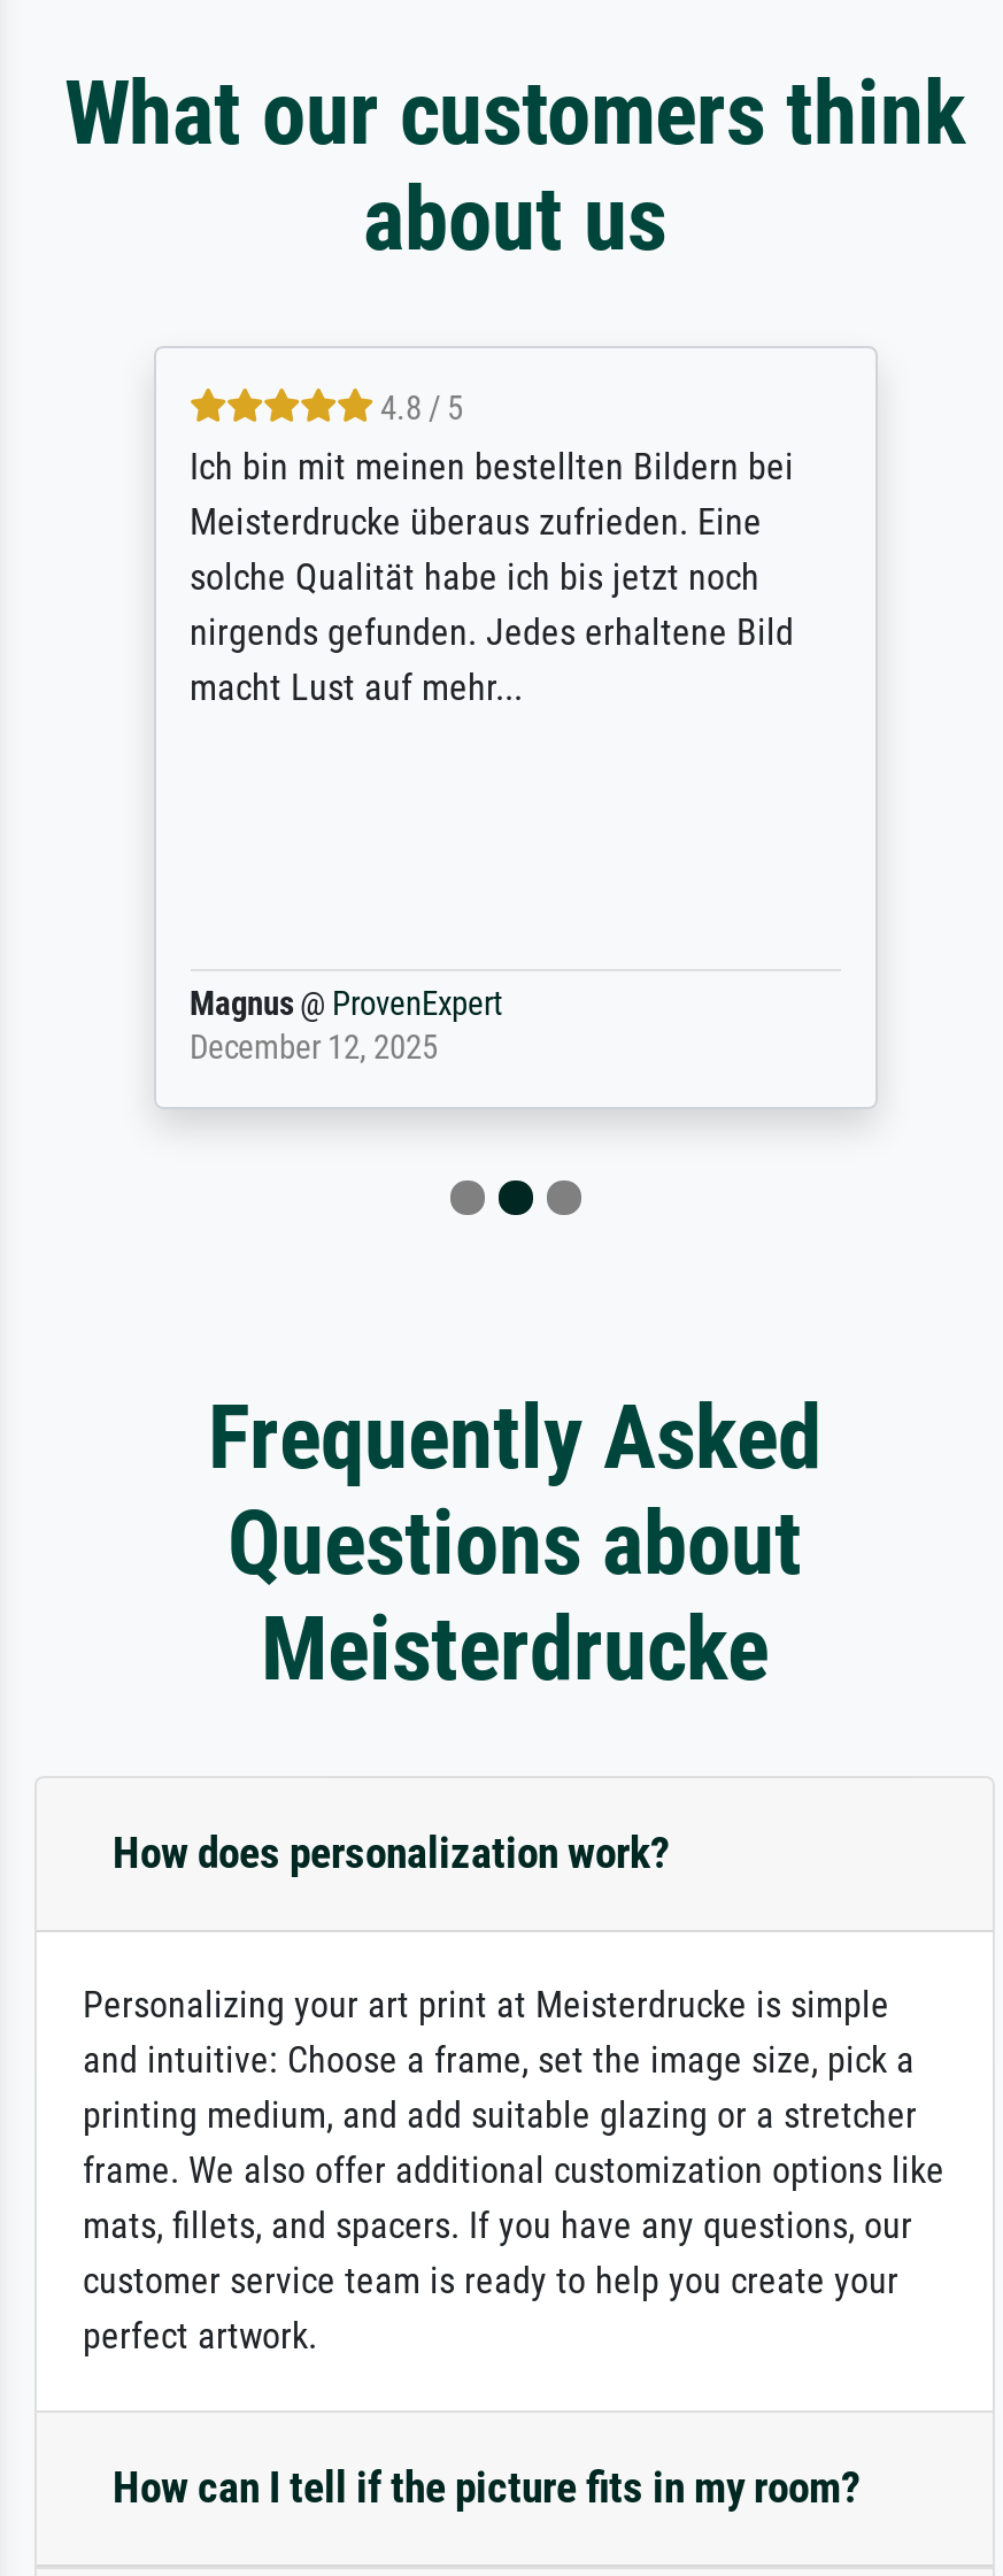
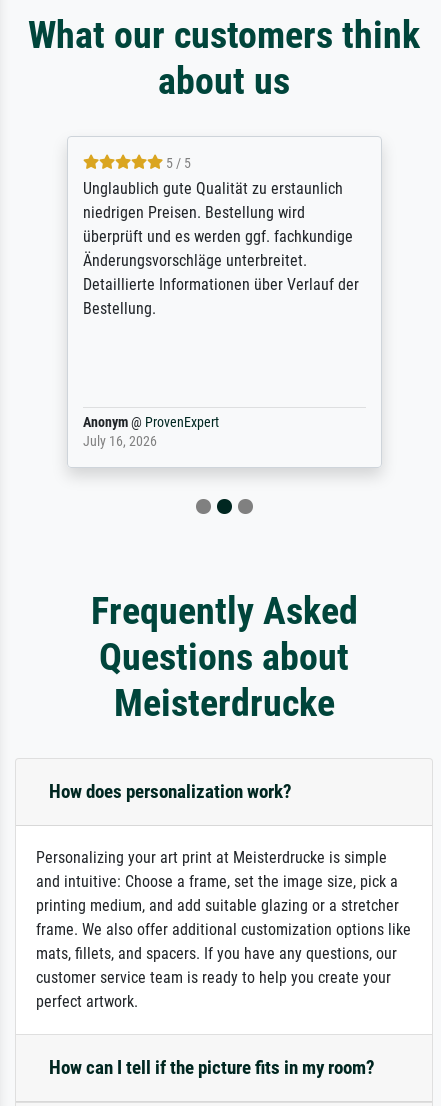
[190,389,794,709] 4.8 / 5 | Ich bin mit meinen bestellten Bildern bei | Meisterdrucke überaus zufrieden. Eine | solche Qualität habe ich bis jetzt noch | nirgends gefunden. Jedes erhaltene Bild | macht Lust auf mehr... -> [82,155,358,318] 5 / 5 | Unglaublich gute Qualität zu erstaunlich | niedrigen Preisen. Bestellung wird | überprüft und es werden ggf. fachkundige | Änderungsvorschläge unterbreitet. | Detaillierte Informationen über Verlauf der | Bestellung.
[190,984,502,1067] Magnus @ ProvenExpert | December 12, 2025 -> [82,414,218,450] Anonym @ ProvenExpert | July 16, 2026

